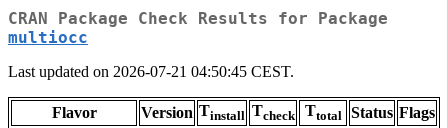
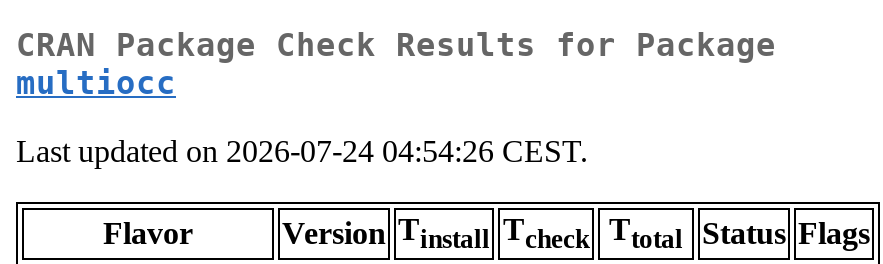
[8,63,294,80] Last updated on 2026-07-21 04:50:45 CEST. -> [16,135,588,169] Last updated on 2026-07-24 04:54:26 CEST.

